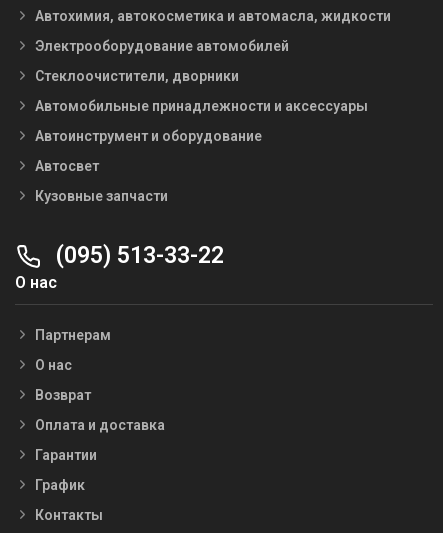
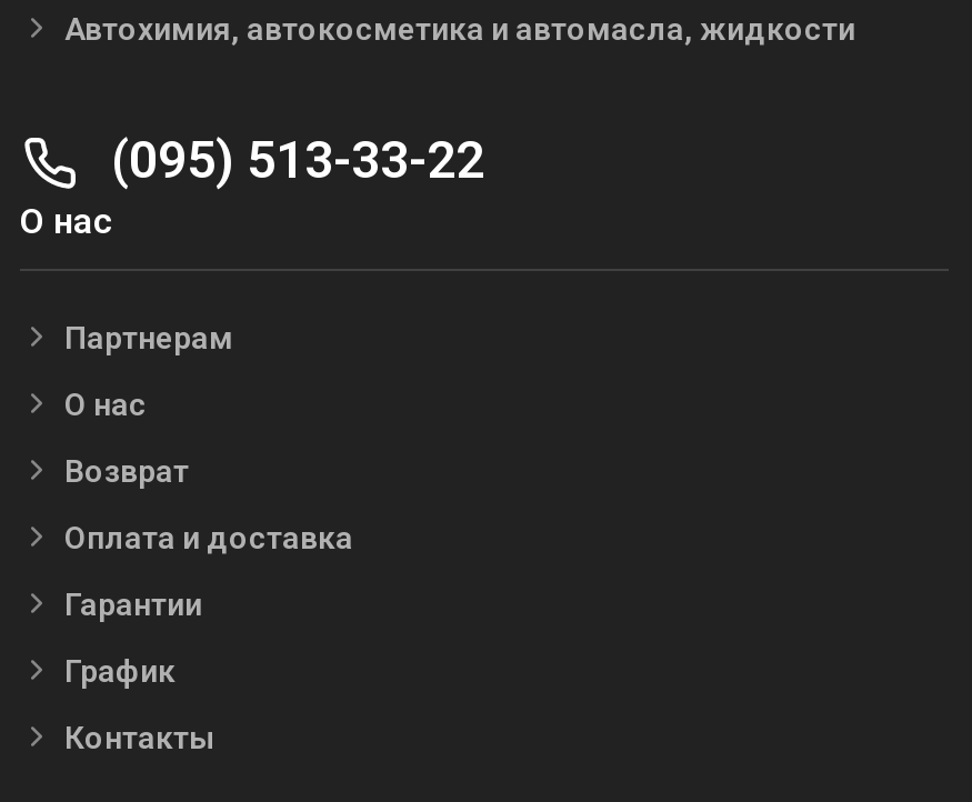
[35,37,368,203] Электрооборудование автомобилей | Стеклоочистители, дворники | Автомобильные принадлежности и аксессуары | Автоинструмент и оборудование | Автосвет | Кузовные запчасти -> none

